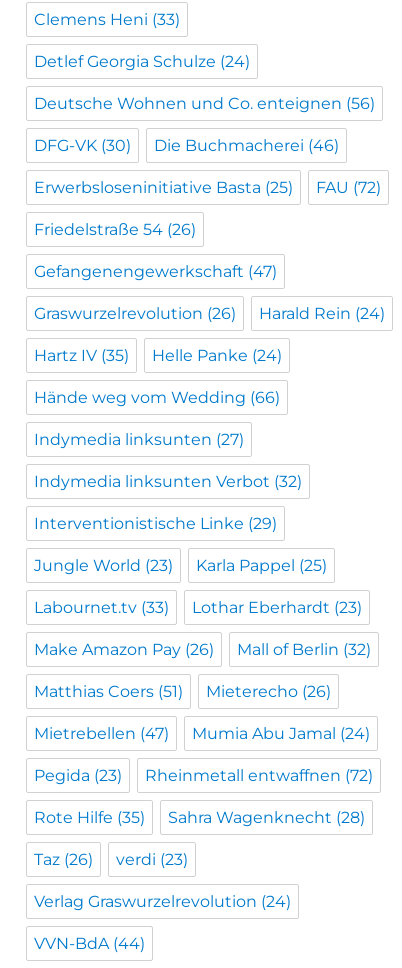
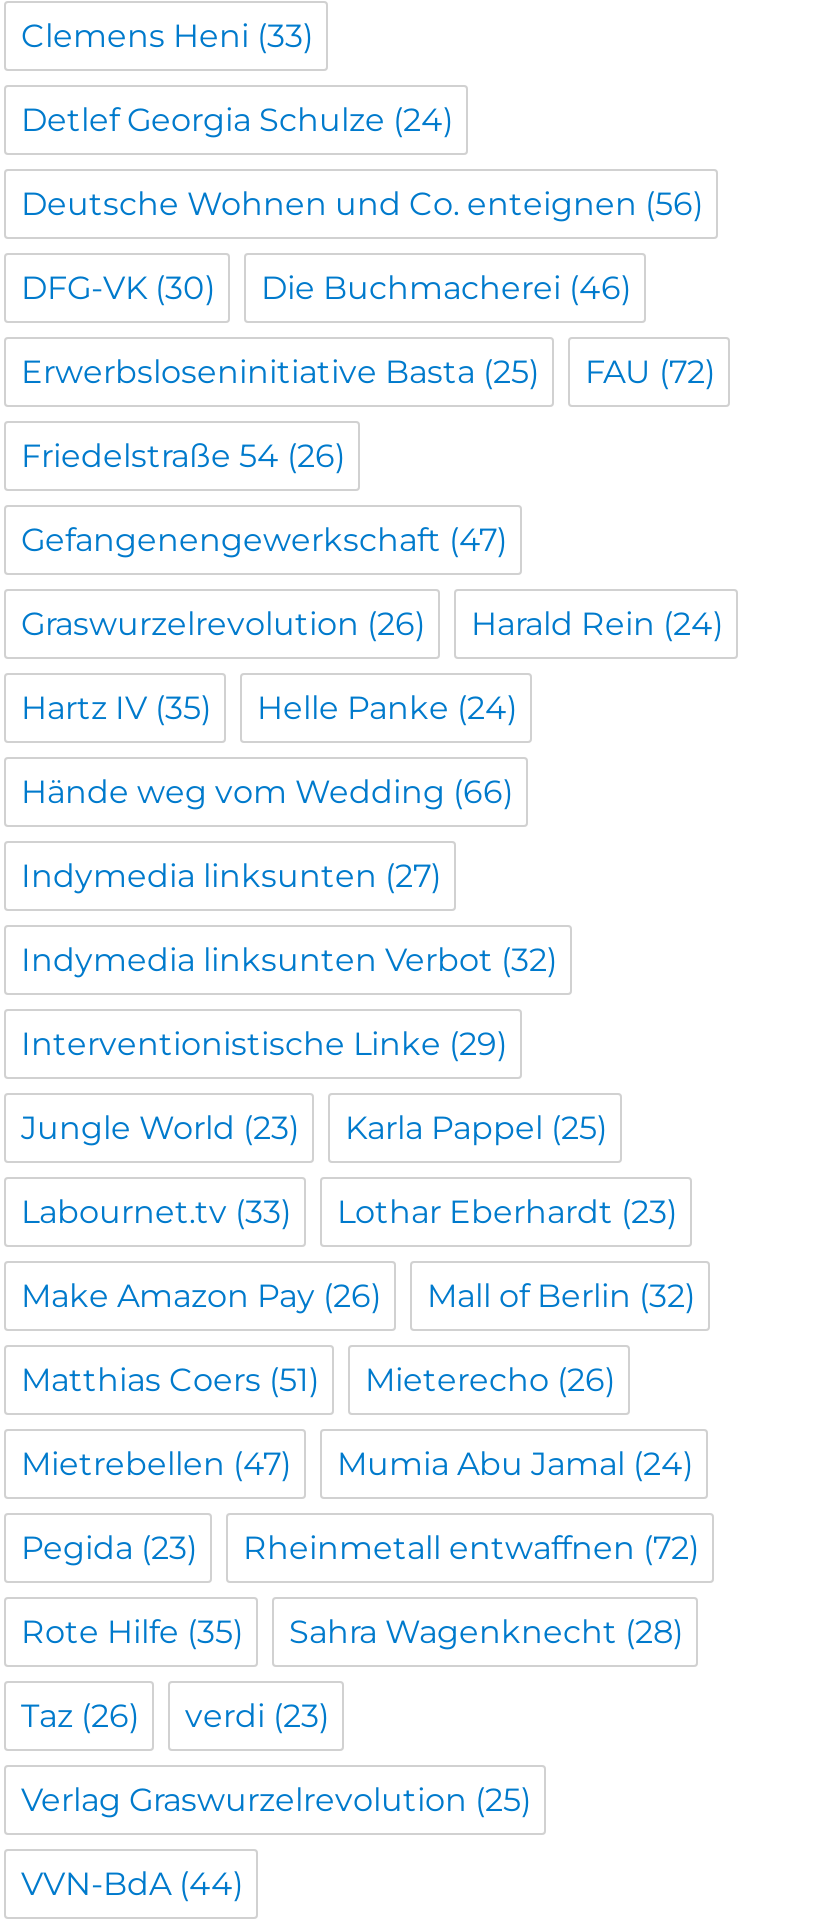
[34,892,291,911] Verlag Graswurzelrevolution (24) -> [21,1781,531,1819] Verlag Graswurzelrevolution (25)

